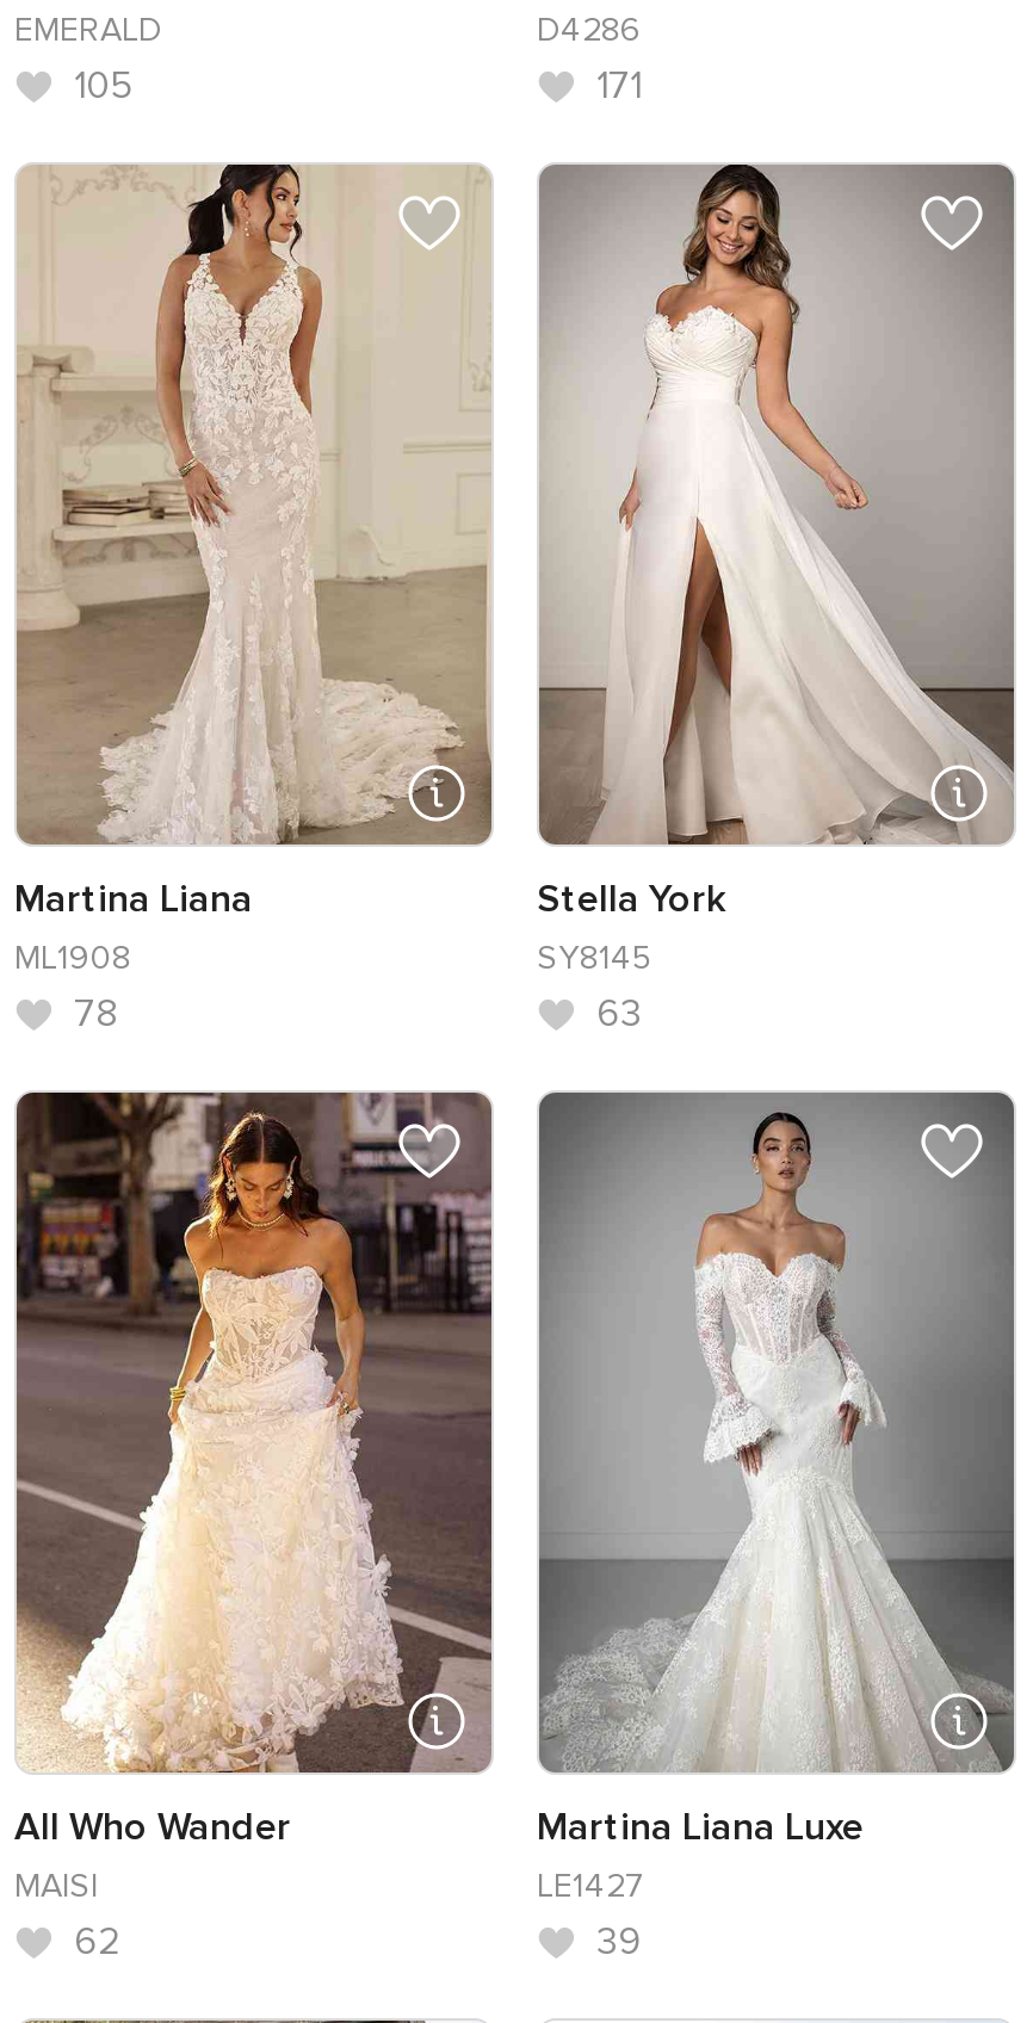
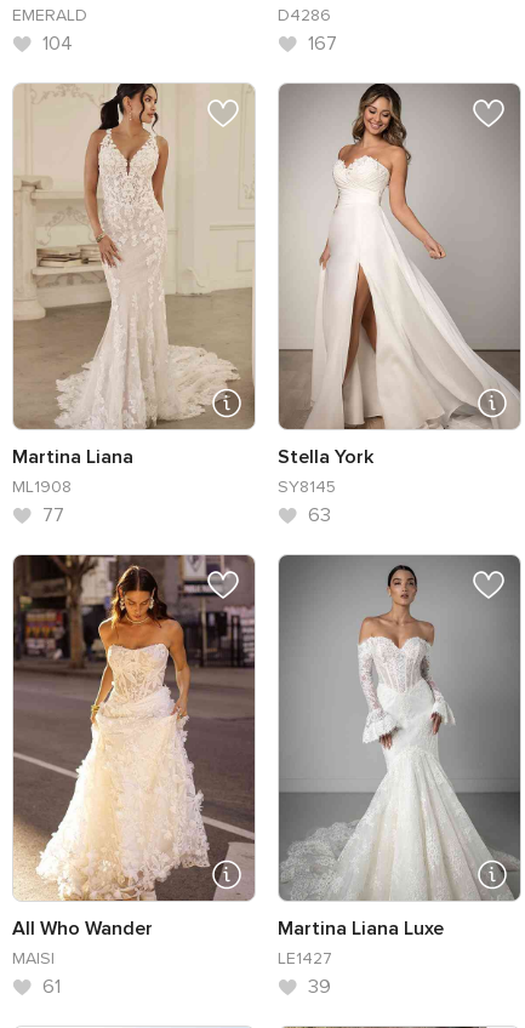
[74,61,134,109] 105 -> [42,31,73,55] 104
[596,61,642,109] 171 -> [308,31,337,55] 167
[74,989,117,1037] 78 -> [42,503,64,527] 77
[74,1918,119,1965] 62 -> [42,974,61,999] 61

